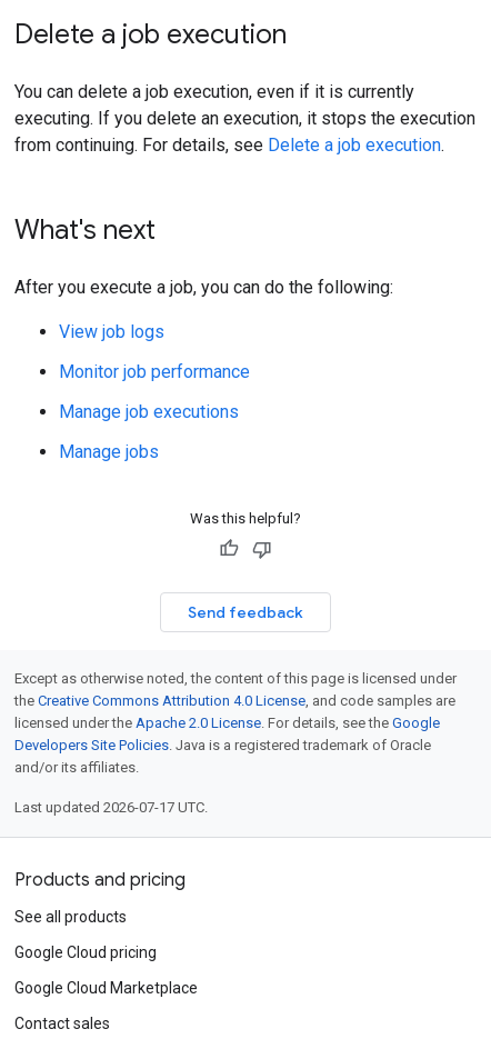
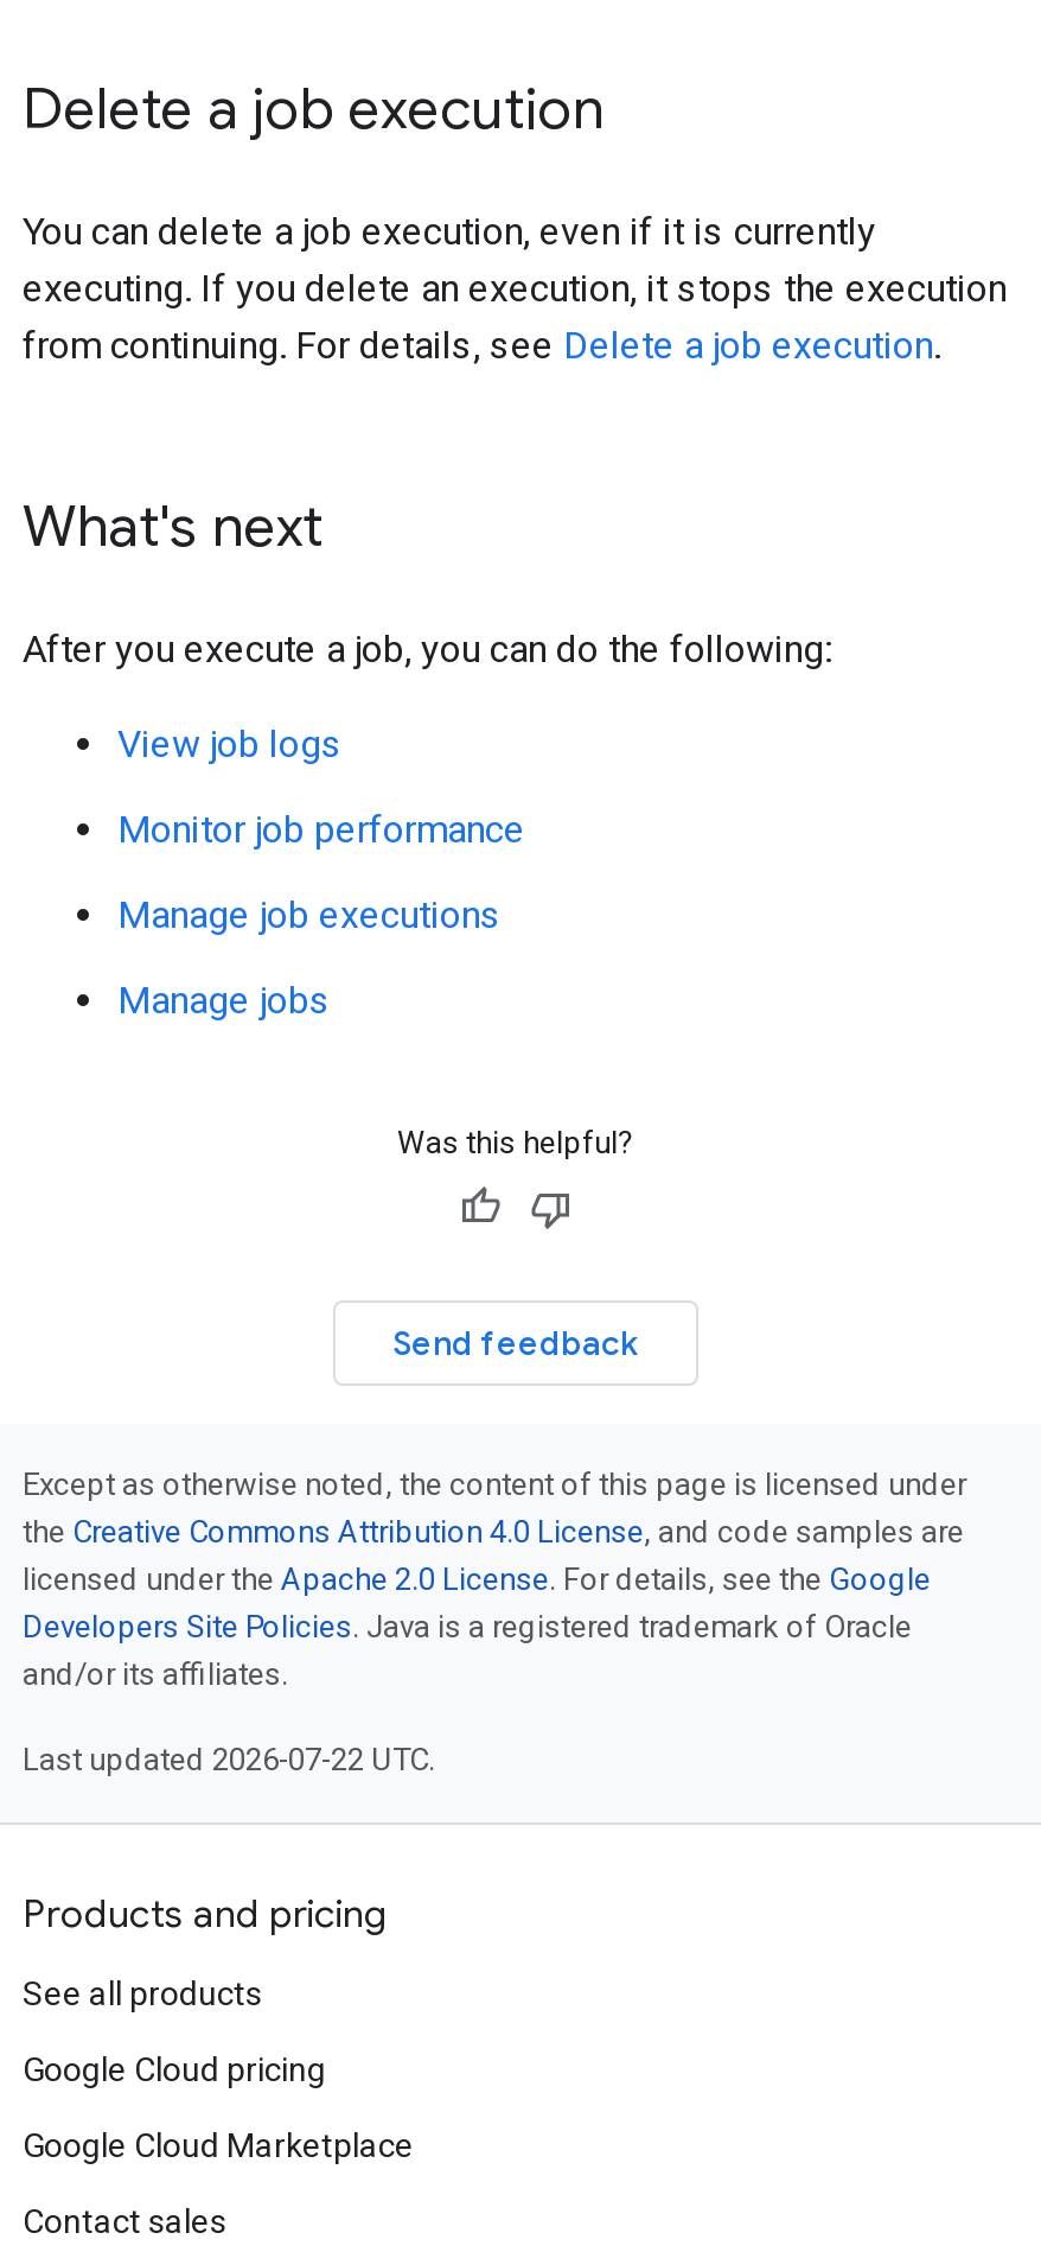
[14,799,208,816] Last updated 2026-07-17 UTC. -> [23,1742,435,1777] Last updated 2026-07-22 UTC.

